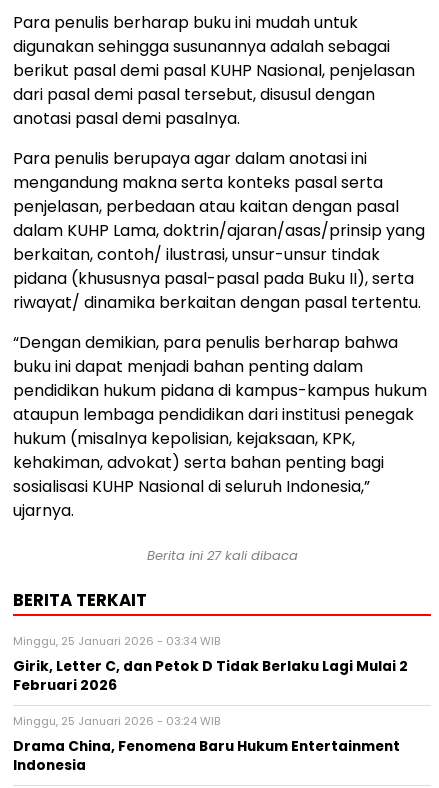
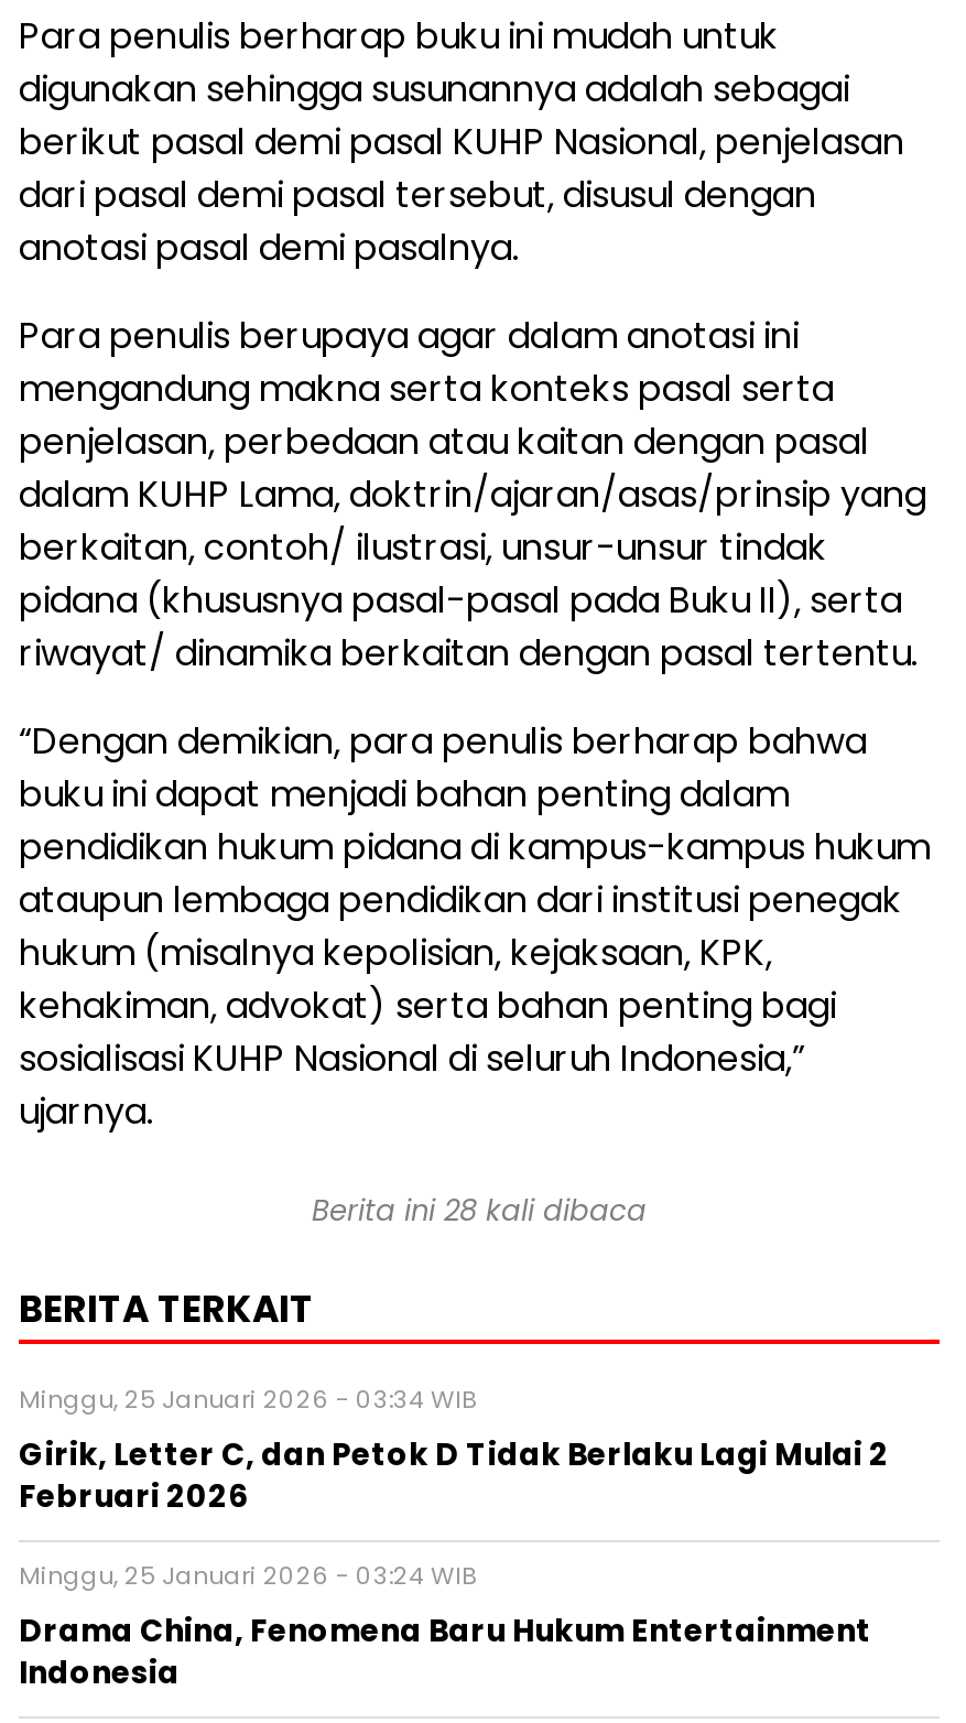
[146,546,297,565] Berita ini 27 kali dibaca -> [312,1190,647,1232] Berita ini 28 kali dibaca

